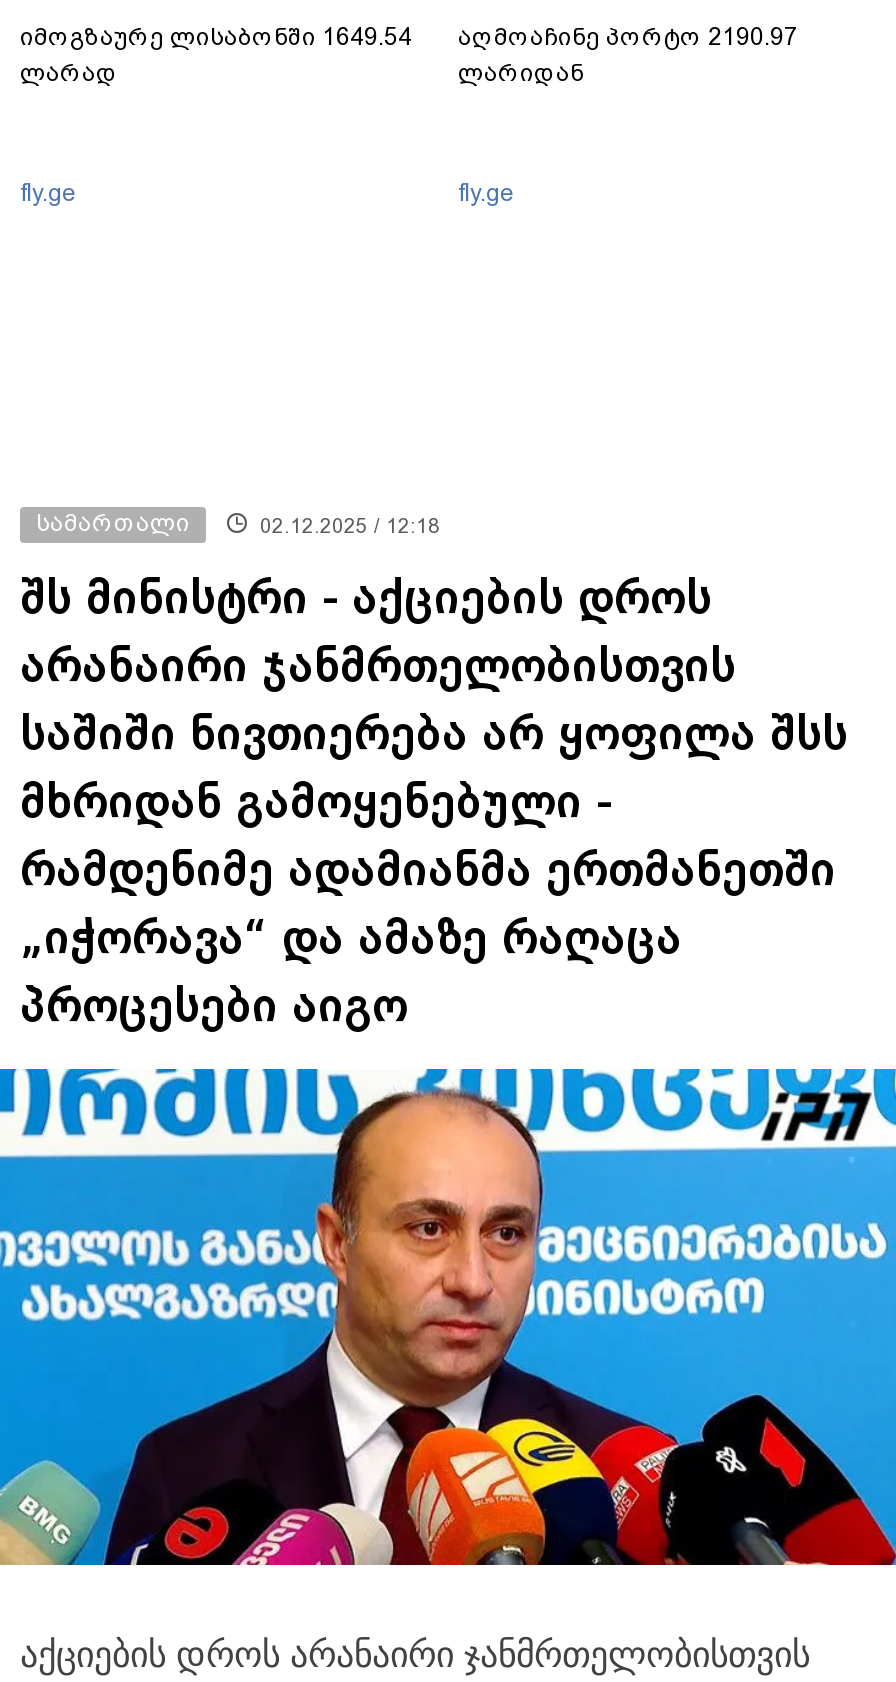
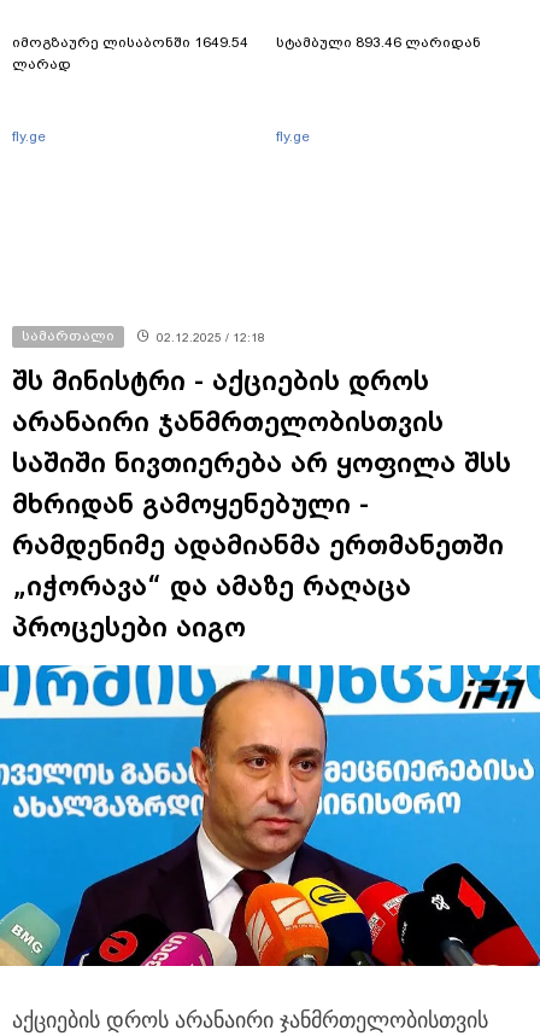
[458,22,798,86] აღმოაჩინე პორტო 2190.97 | ლარიდან -> [276,34,481,51] სტამბული 893.46 ლარიდან

